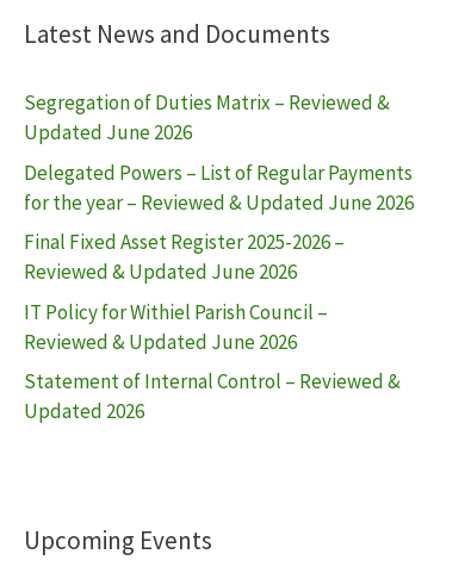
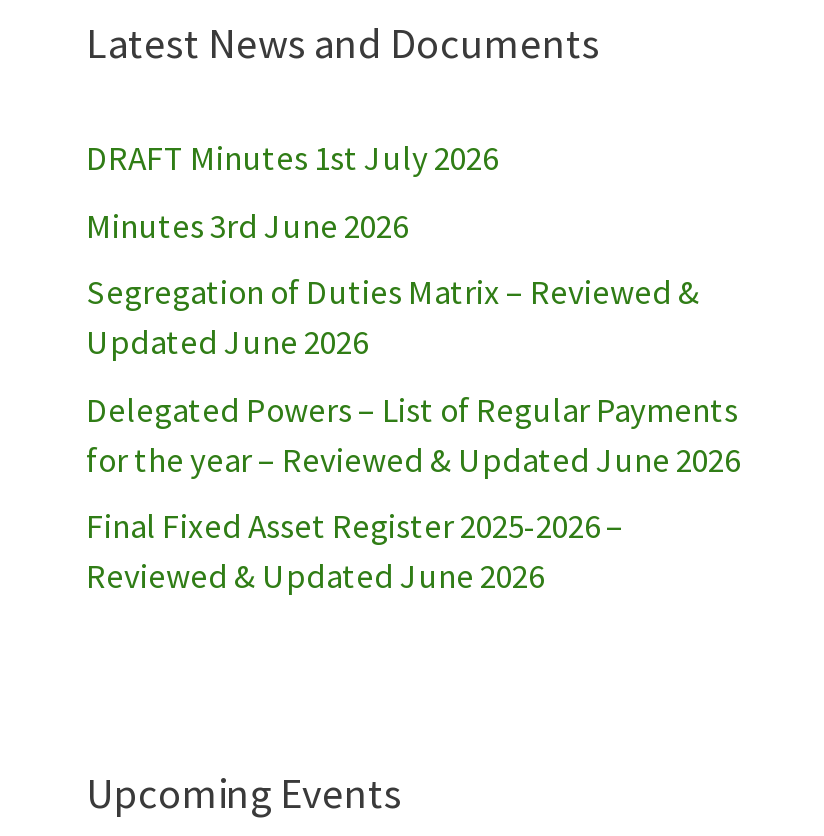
none -> [86,136,498,247] DRAFT Minutes 1st July 2026 | Minutes 3rd June 2026
moved [24,89,414,285] -> [86,270,740,598]: Segregation of Duties Matrix – Reviewed & | Updated June 2026 | Delegated Powers – List of Regular Payments | for the year – Reviewed & Updated June 2026 | Final Fixed Asset Register 2025-2026 – | Reviewed & Updated June 2026
[24,298,401,424] IT Policy for Withiel Parish Council – | Reviewed & Updated June 2026 | Statement of Internal Control – Reviewed & | Updated 2026 -> none

